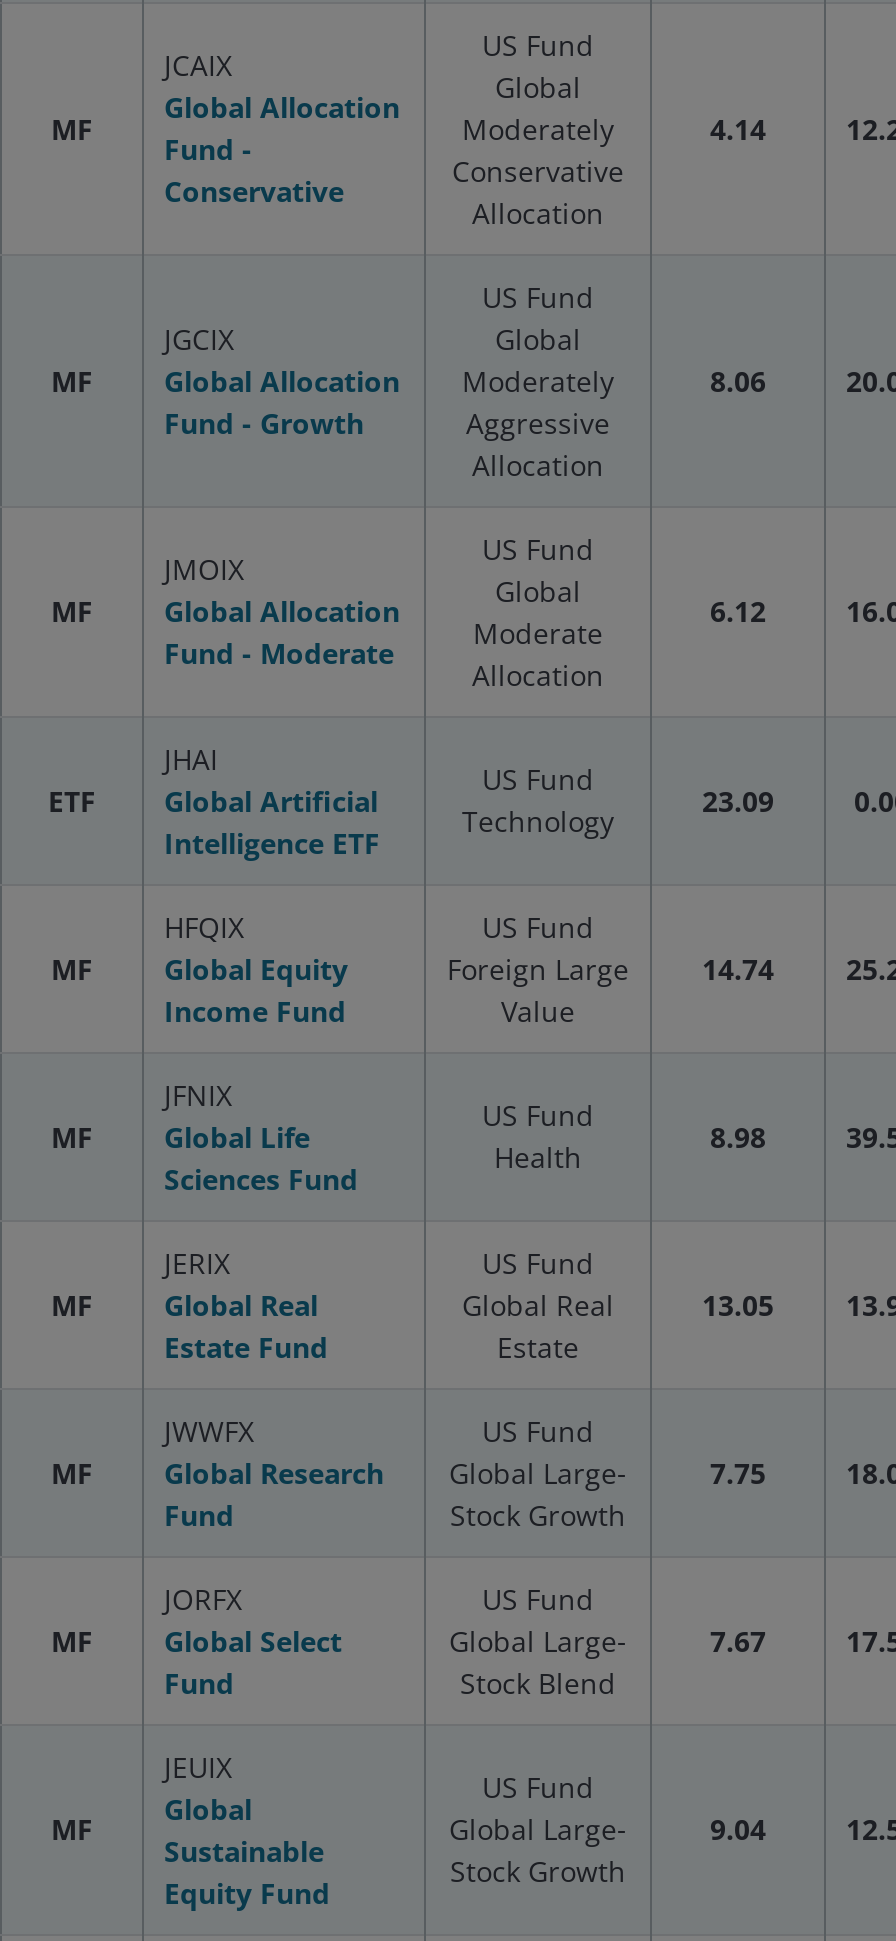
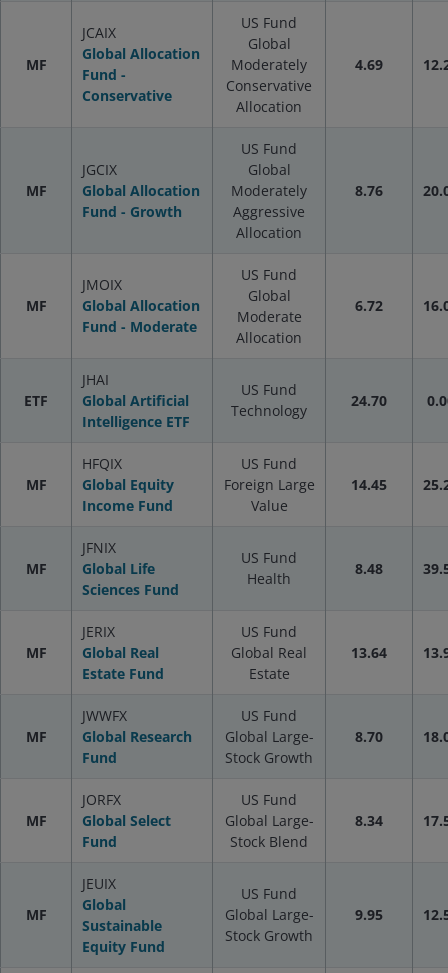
[710,109,766,147] 4.14 -> [355,55,383,74] 4.69
[710,361,766,399] 8.06 -> [355,181,383,200] 8.76
[710,591,766,629] 6.12 -> [355,296,383,315] 6.72
[702,781,774,819] 23.09 -> [351,391,387,410] 24.70
[702,949,774,987] 14.74 -> [351,475,387,494] 14.45
[710,1117,766,1155] 8.98 -> [355,559,383,578] 8.48
[702,1285,774,1323] 13.05 -> [351,643,387,662] 13.64
[710,1453,766,1491] 7.75 -> [355,727,383,746] 8.70
[710,1621,766,1659] 7.67 -> [355,811,383,830] 8.34
[710,1809,766,1847] 9.04 -> [355,905,383,924] 9.95

